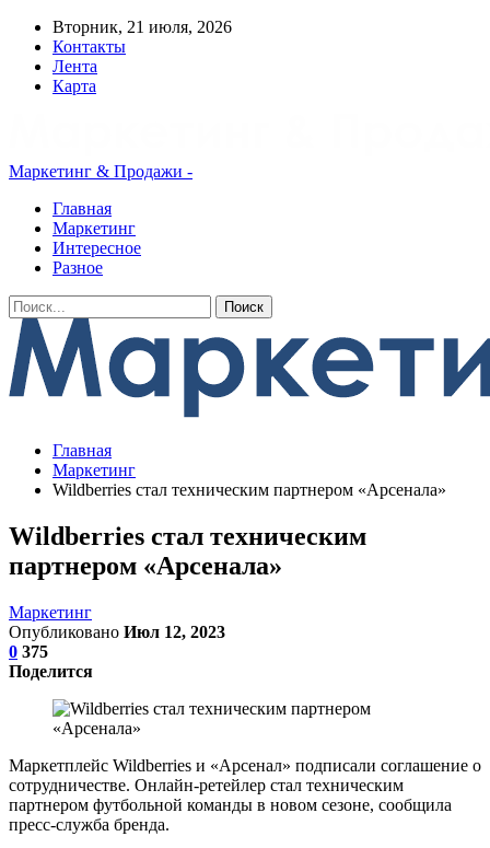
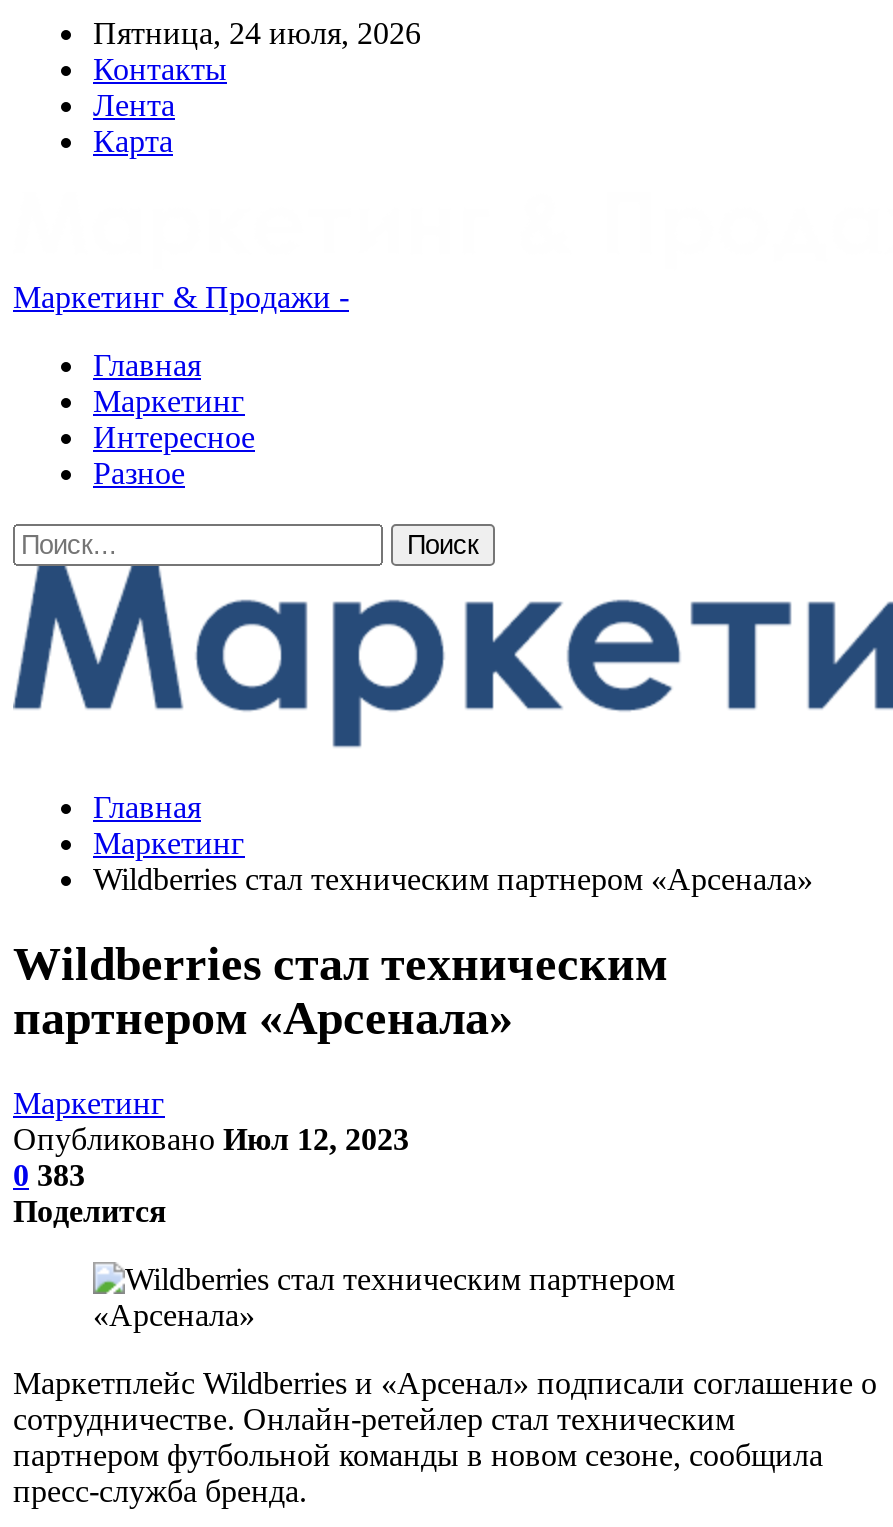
[52,18,232,36] Вторник, 21 июля, 2026 -> [93,16,421,50] Пятница, 24 июля, 2026
[9,642,48,661] 0 375 -> [13,1158,85,1192] 0 383

